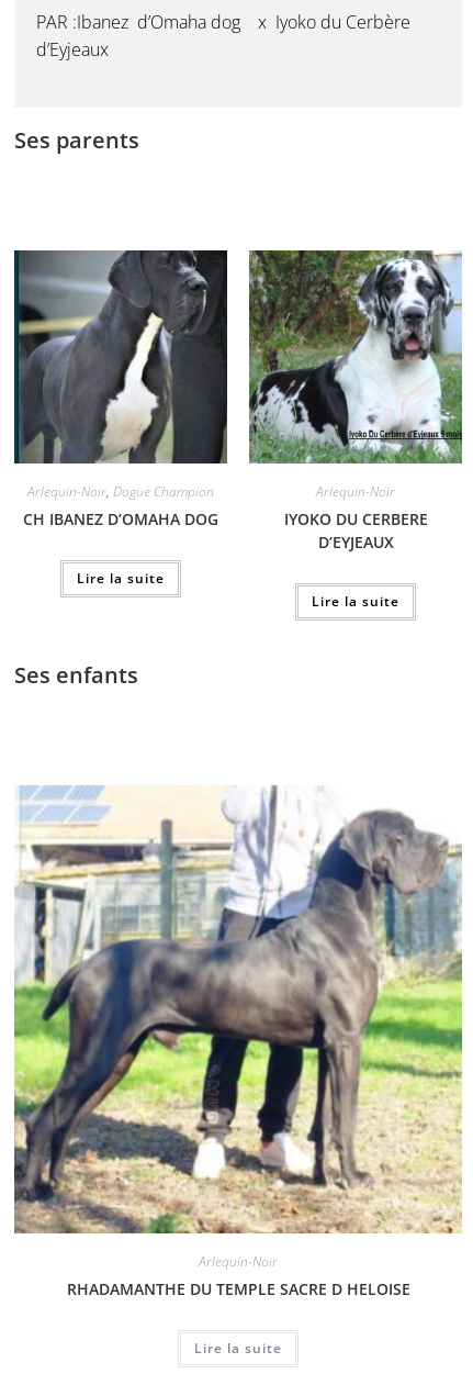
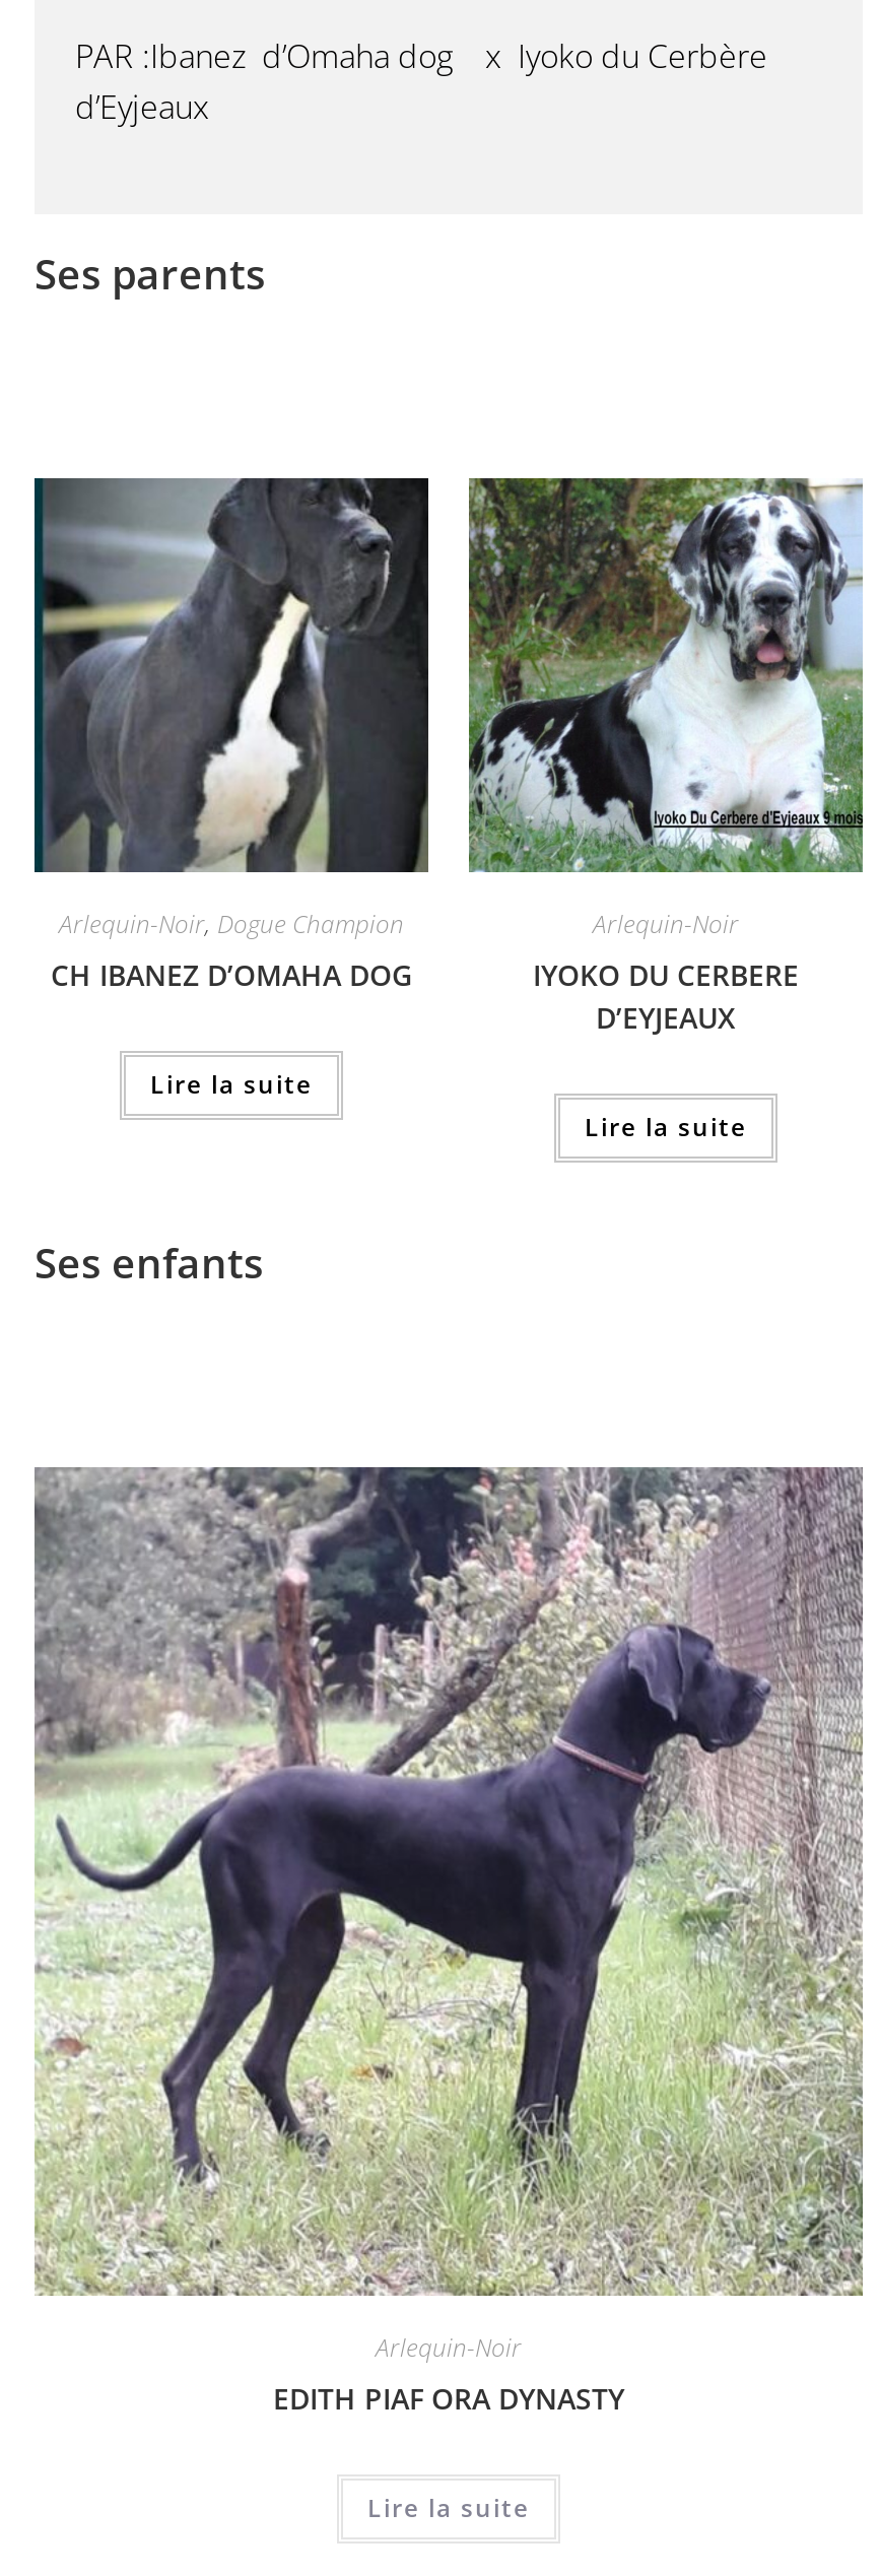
[13,785,462,1235] [image] -> [32,1465,865,2296] [image]
[66,1278,410,1299] RHADAMANTHE DU TEMPLE SACRE D HELOISE -> [273,2379,624,2418] EDITH PIAF ORA DYNASTY

